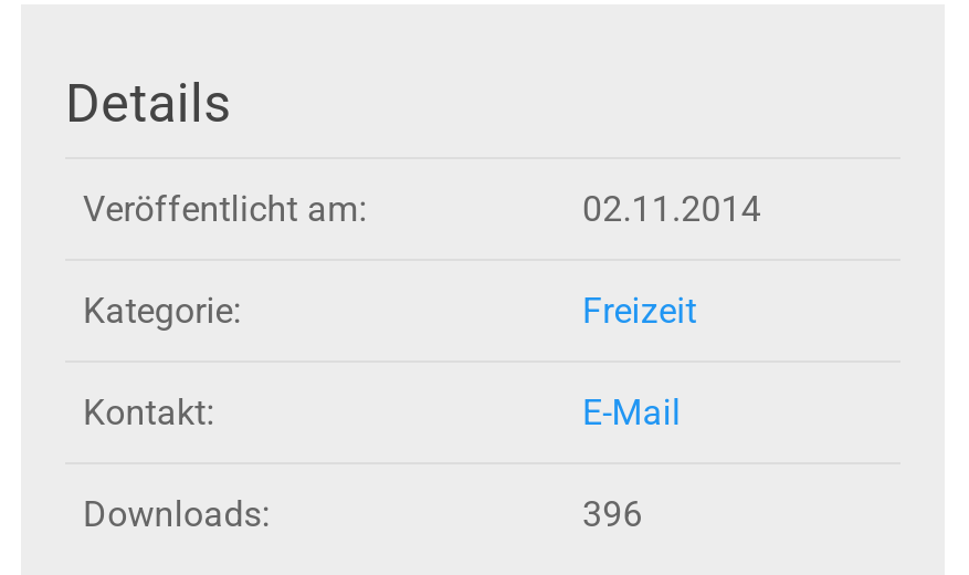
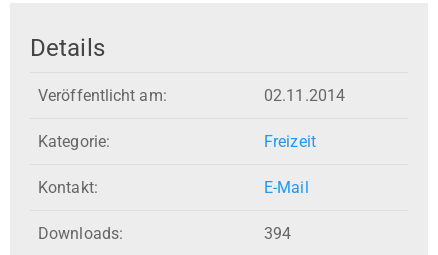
[582,493,643,535] 396 -> [264,224,291,243] 394

